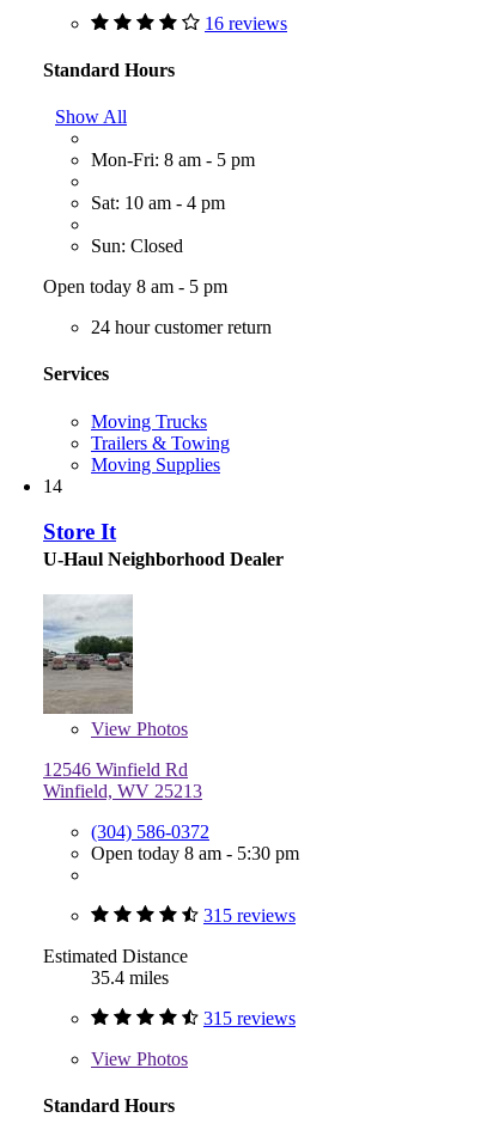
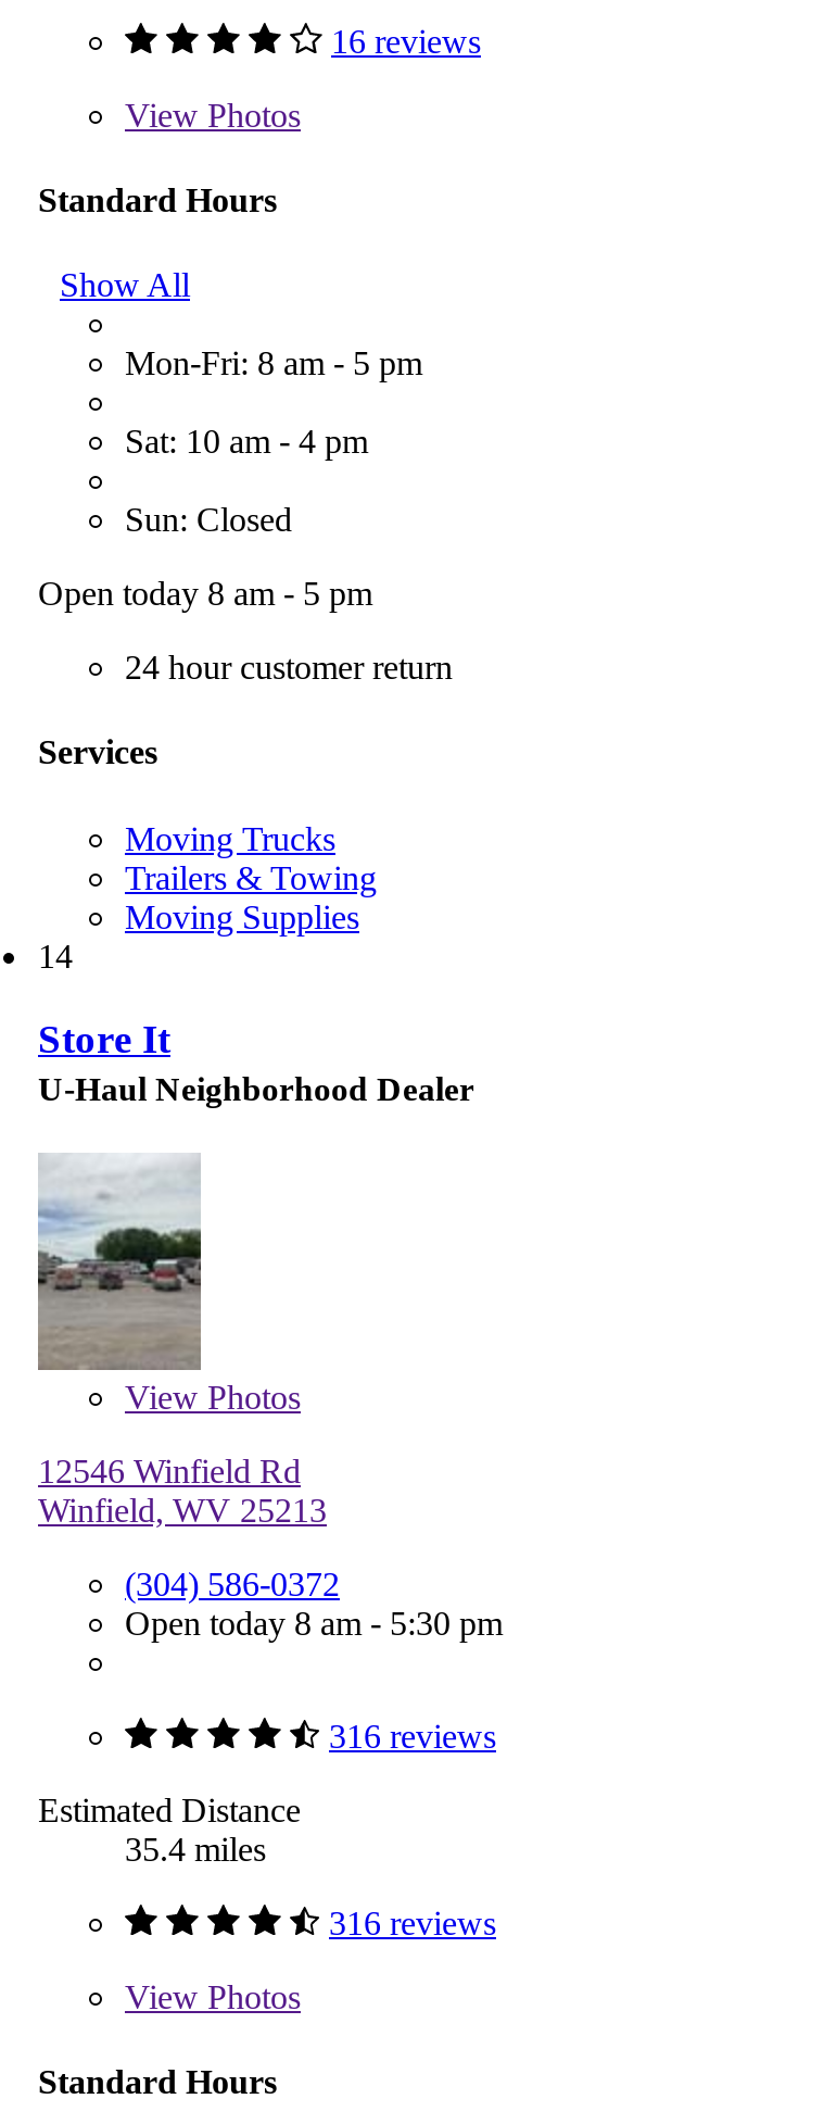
none -> [125,96,301,133] View Photos
[203,905,296,926] 315 reviews -> [329,1718,496,1755] 316 reviews
[203,1008,296,1028] 315 reviews -> [329,1905,496,1941] 316 reviews

